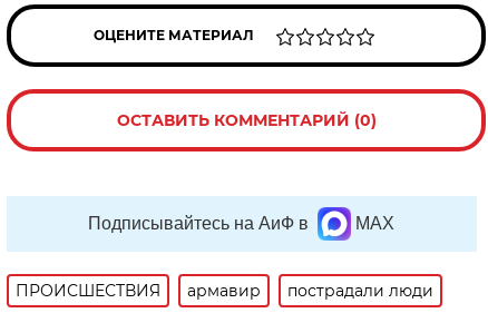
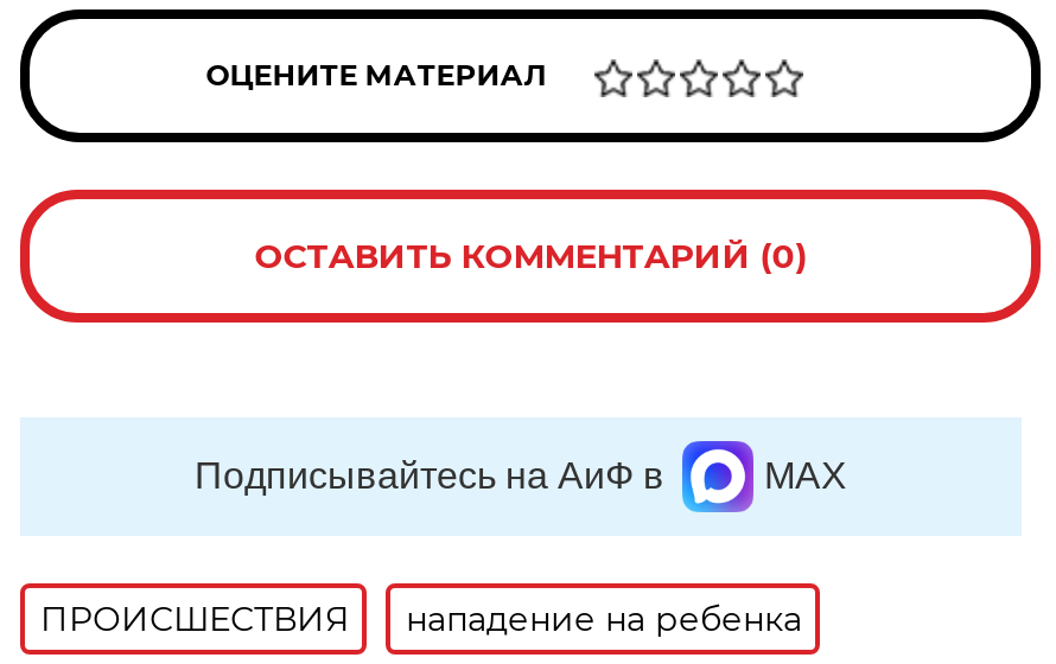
[188,281,434,301] армавир | пострадали люди -> [406,597,802,640] нападение на ребенка

